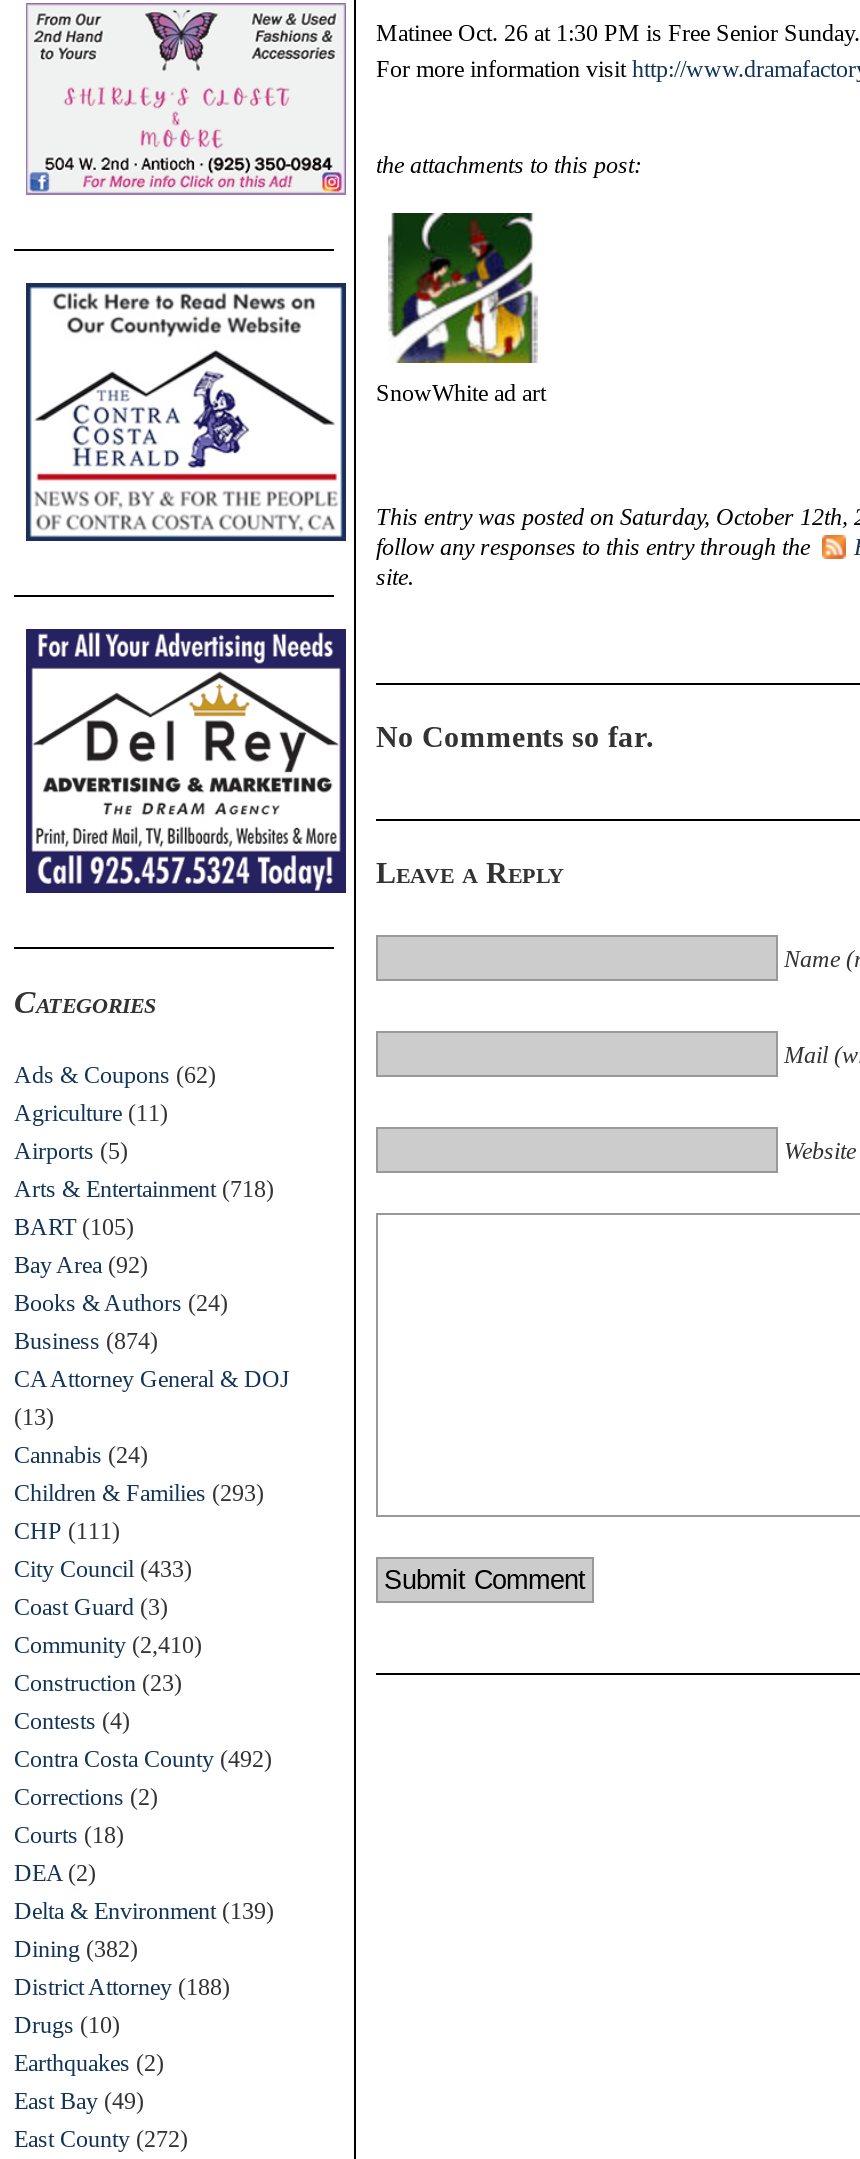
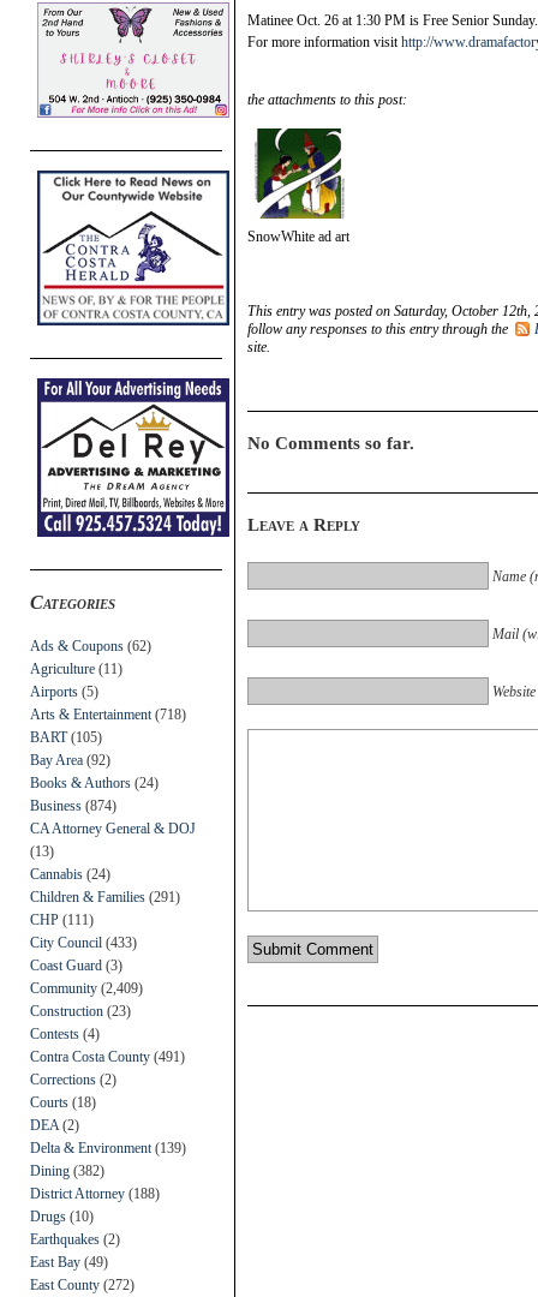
[14,1479,264,1507] Children & Families (293) -> [30,889,180,905] Children & Families (291)
[14,1631,202,1659] Community (2,410) -> [30,980,143,997] Community (2,409)
[14,1745,272,1773] Contra Costa County (492) -> [30,1048,185,1065] Contra Costa County (491)

